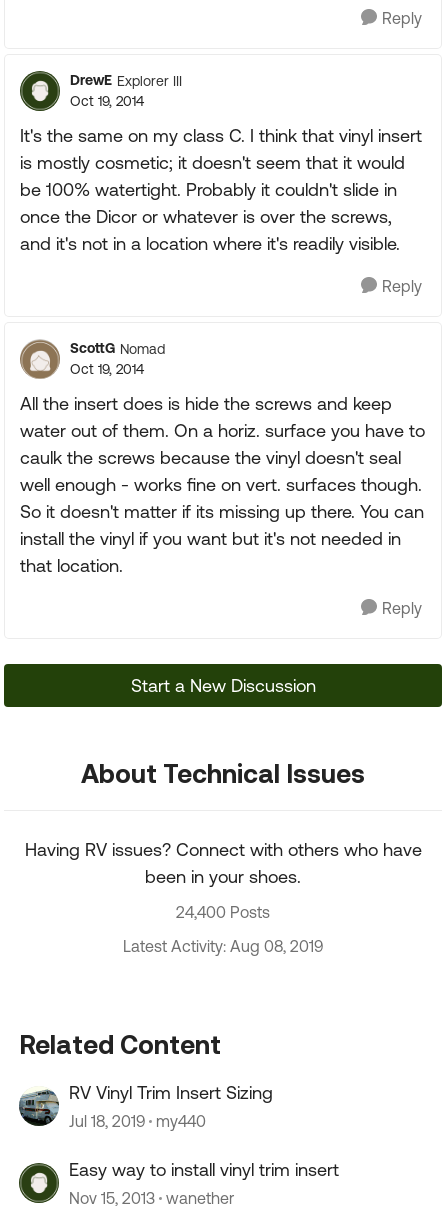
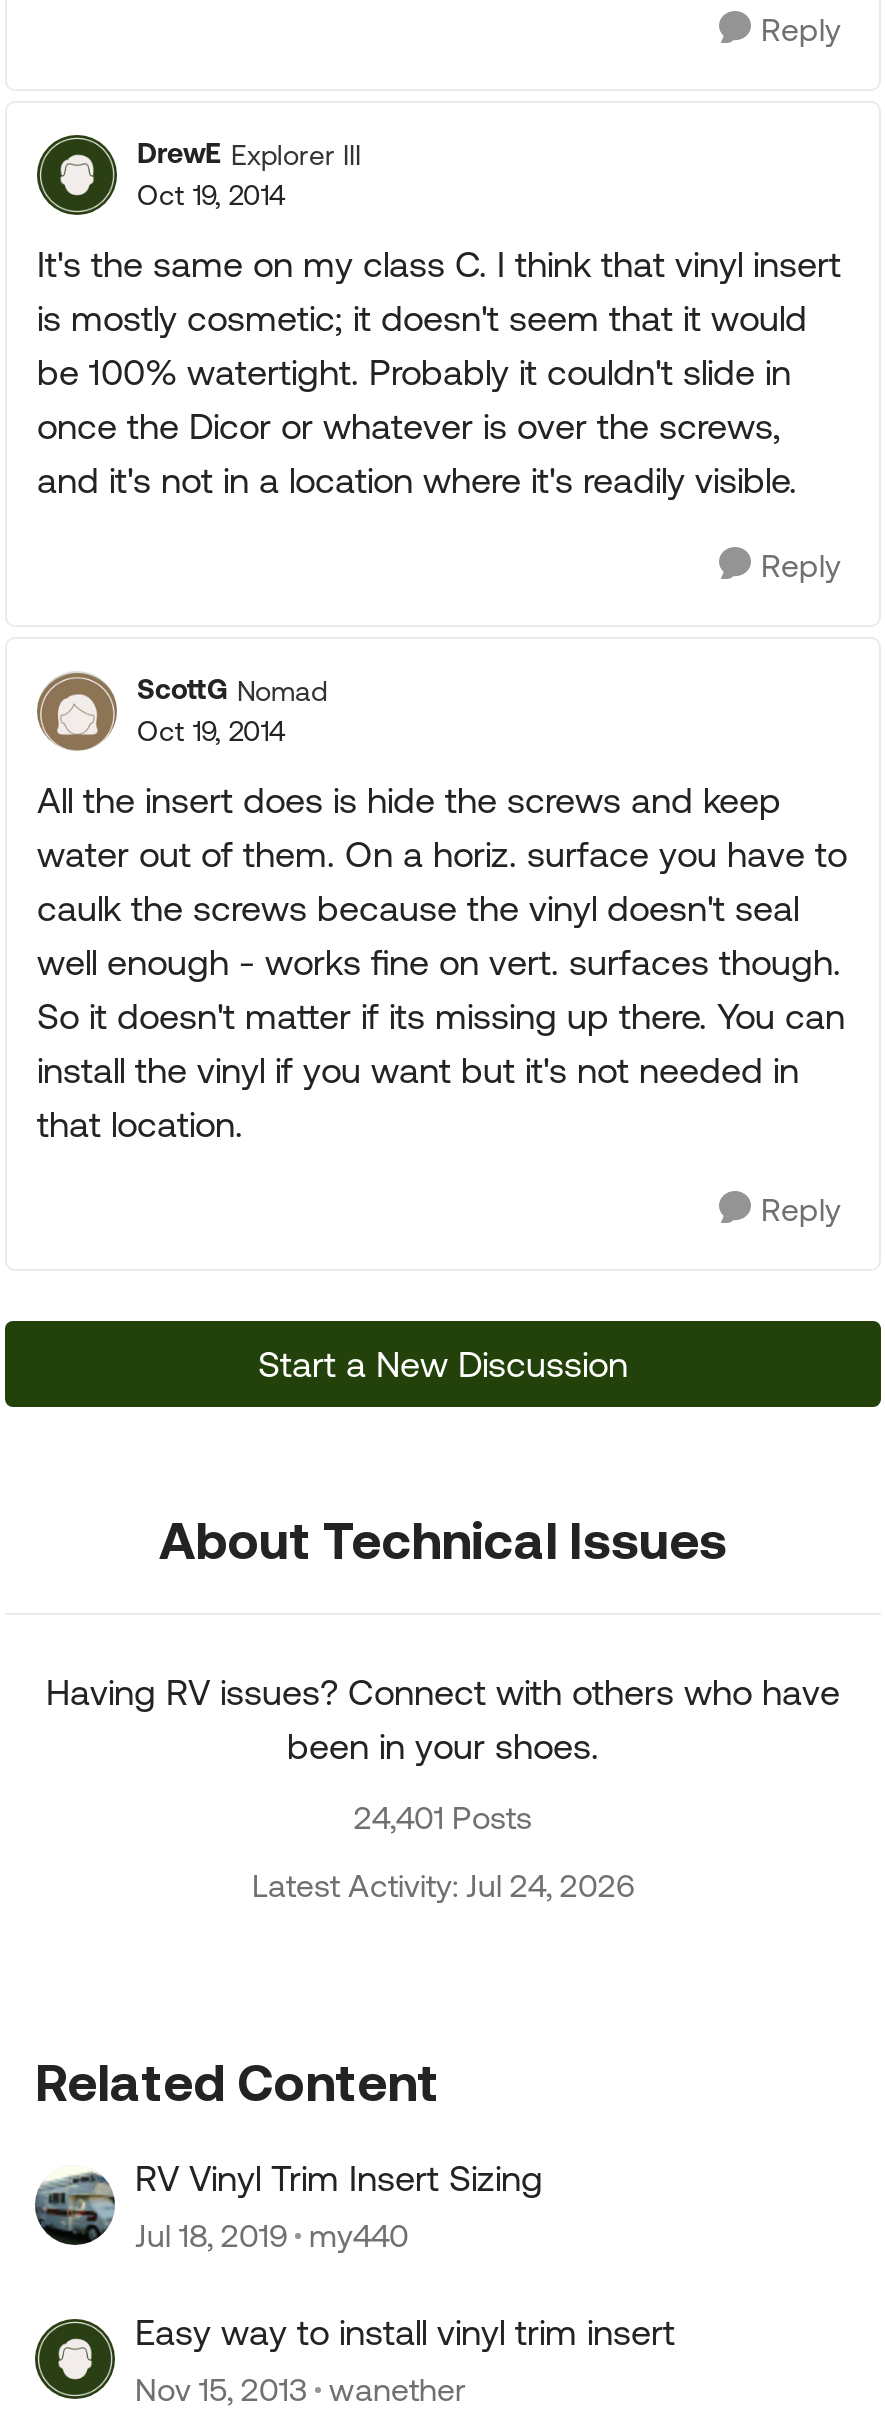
[176,903,270,921] 24,400 Posts -> [354,1799,532,1835] 24,401 Posts
[123,937,323,955] Latest Activity: Aug 08, 2019 -> [252,1867,634,1903] Latest Activity: Jul 24, 2026

